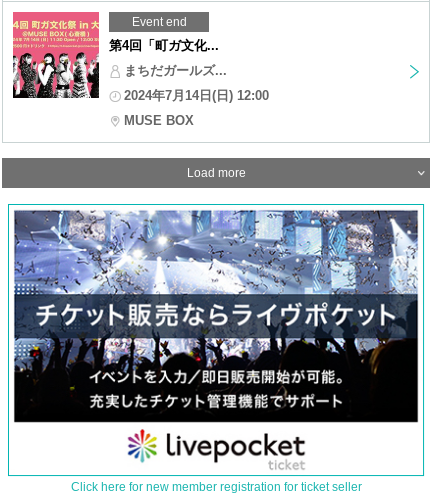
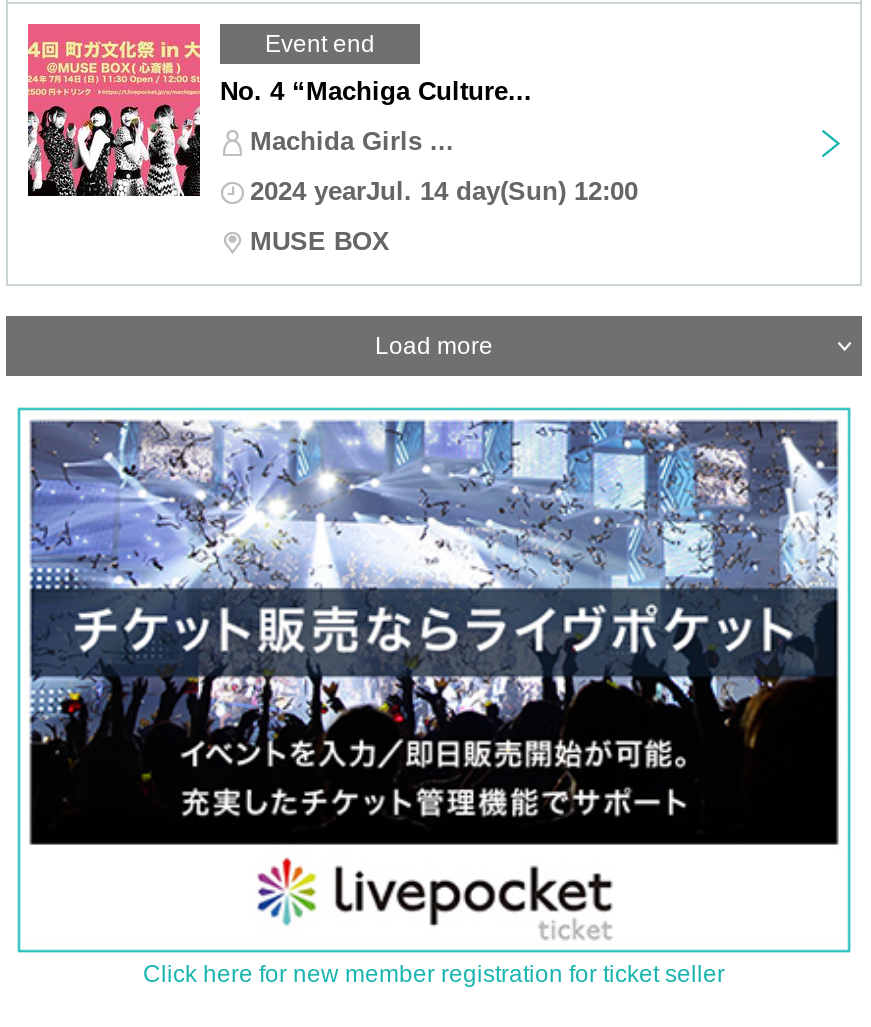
[109,37,219,52] 第4回「町ガ文化... -> [220,75,532,105] No. 4 “Machiga Culture...
[124,62,227,77] まちだガールズ... -> [250,125,454,155] Machida Girls ...
[124,87,269,102] 2024年7月14日(日) 12:00 -> [250,175,638,205] 2024 yearJul. 14 day(Sun) 12:00

